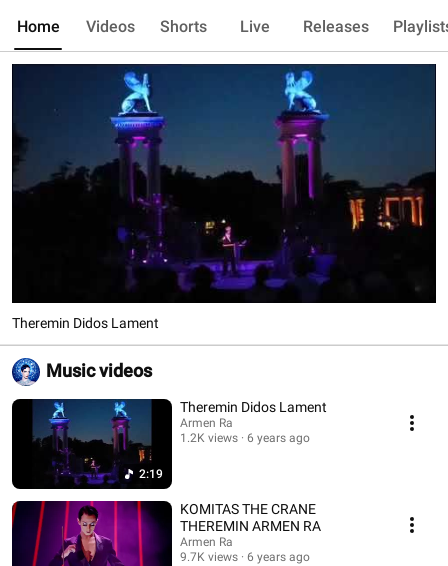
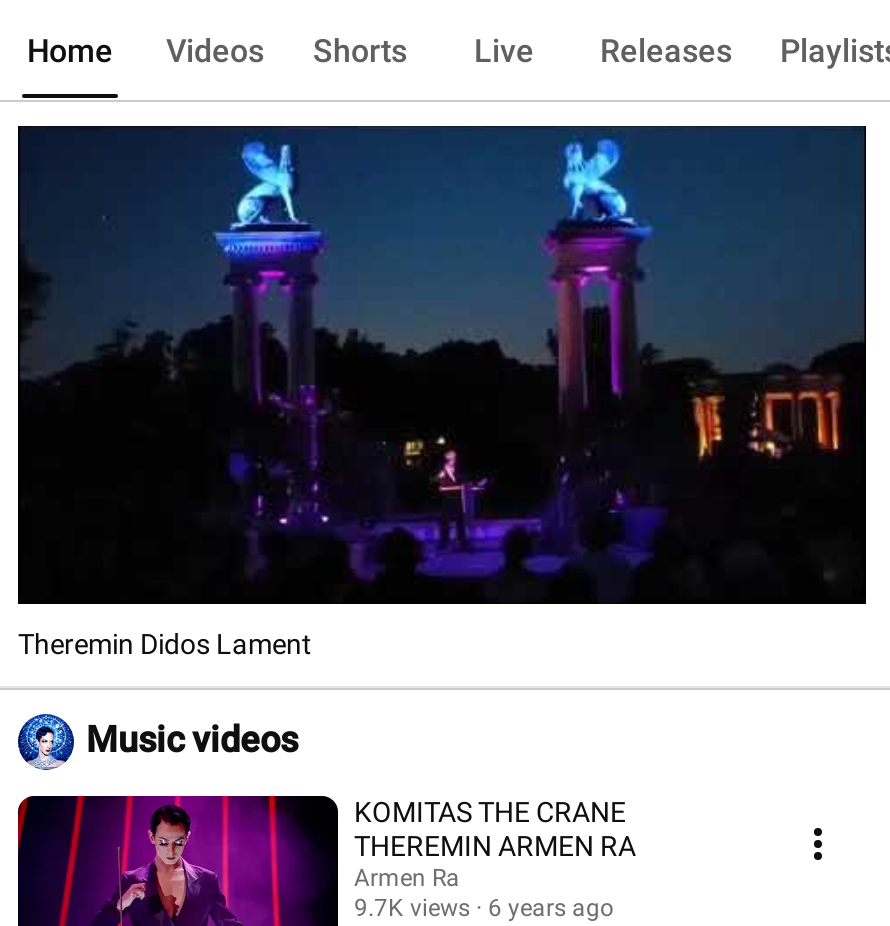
[11,398,169,490] [image] | 2:19 -> none
[180,398,327,444] Theremin Didos Lament | Armen Ra | 1.2K views | 6 years ago -> none

